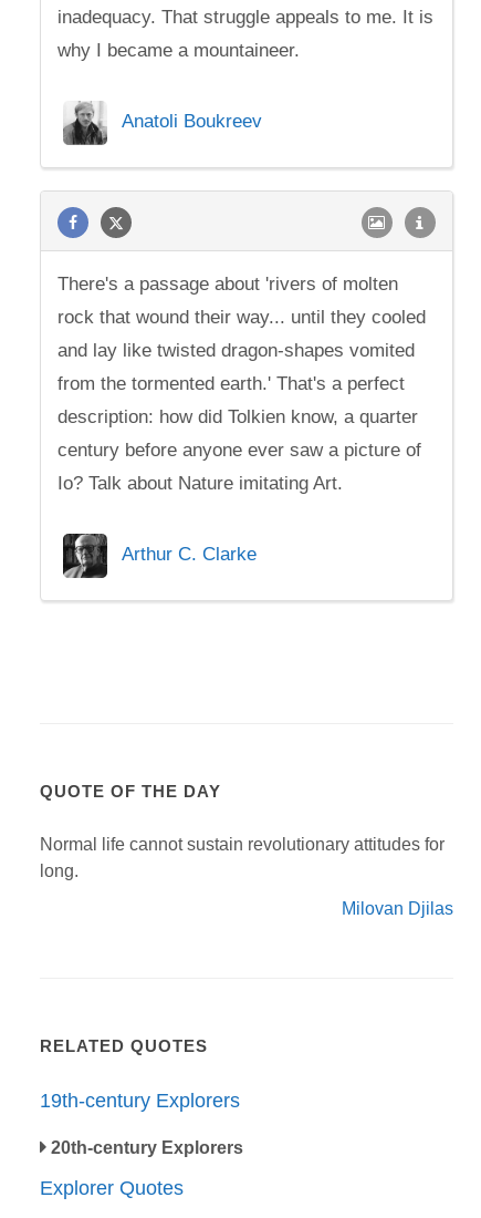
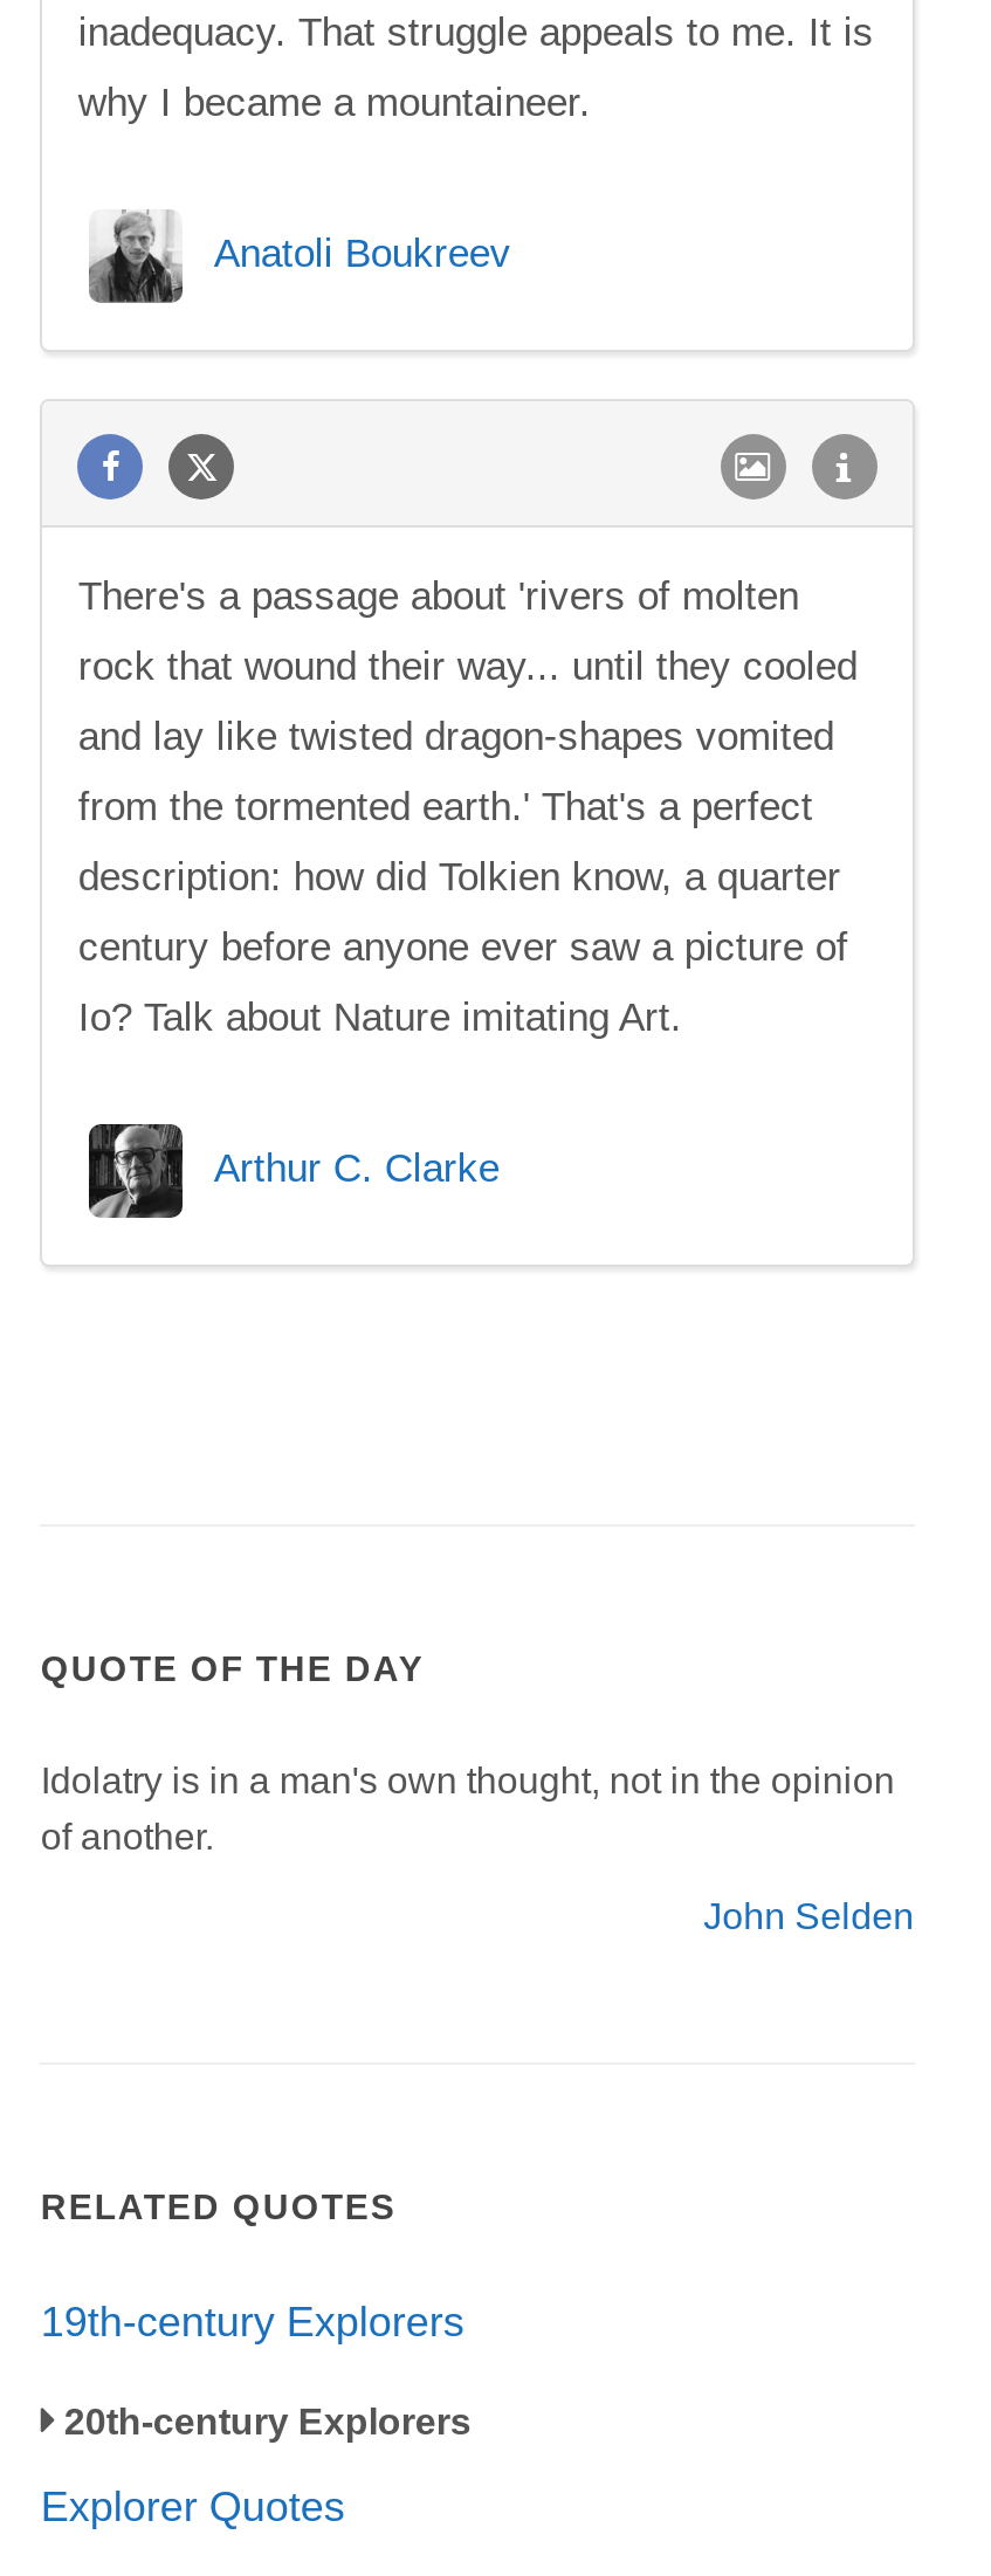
[40,835,445,880] Normal life cannot sustain revolutionary attitudes for | long. -> [41,1761,895,1857] Idolatry is in a man's own thought, not in the opinion | of another.
[341,899,453,918] Milovan Djilas -> [703,1896,914,1936] John Selden

